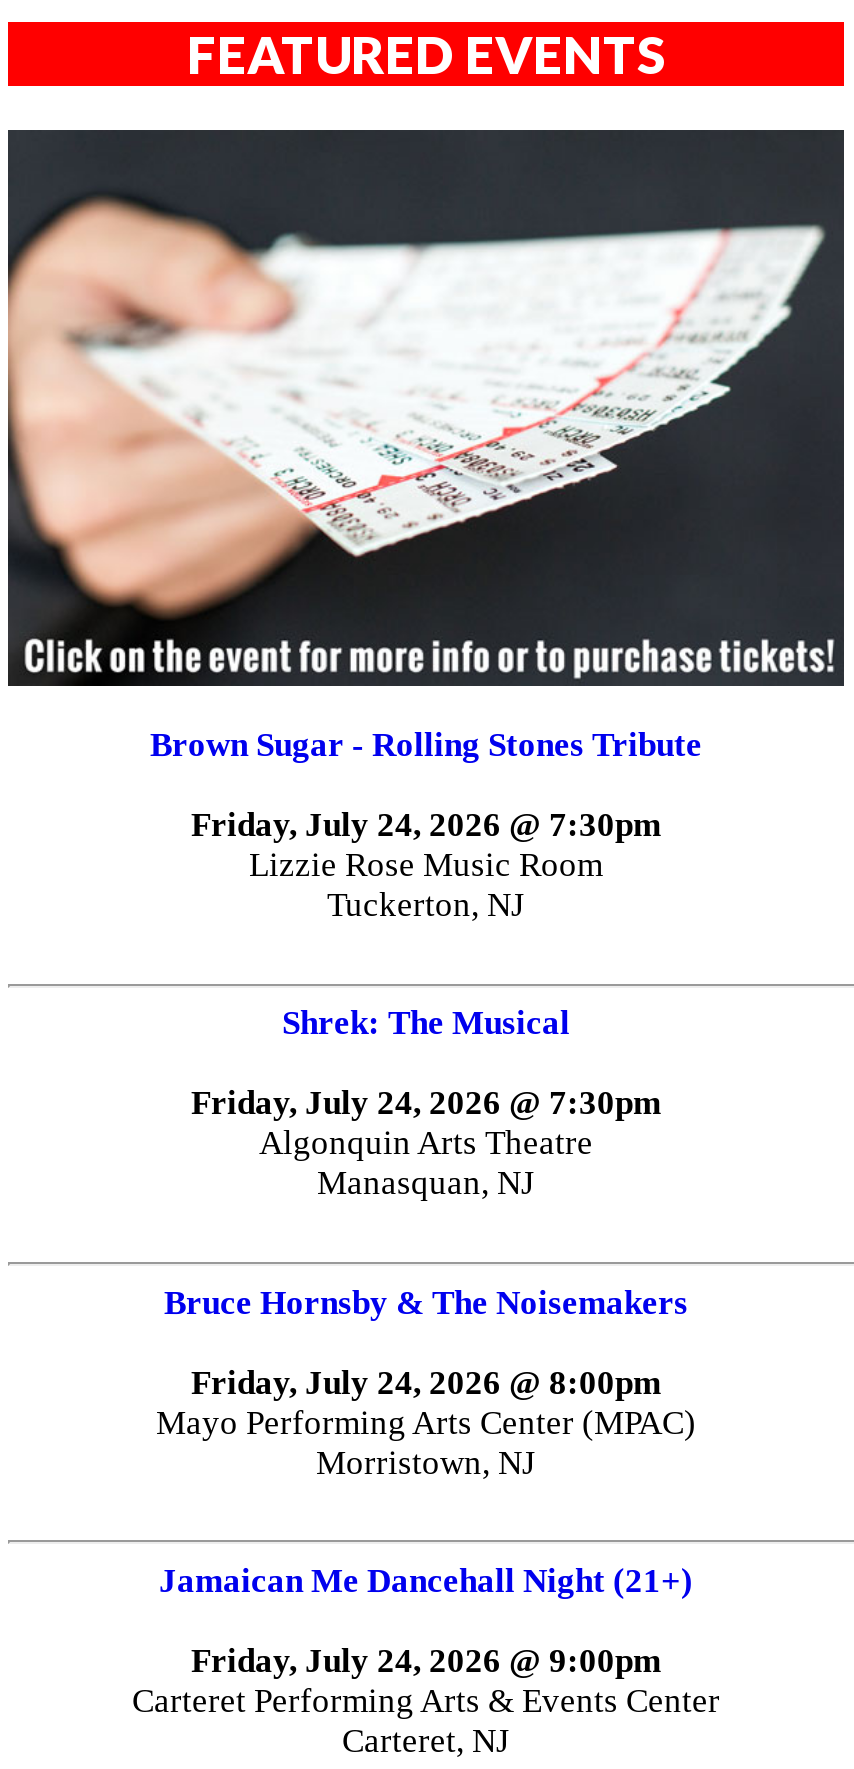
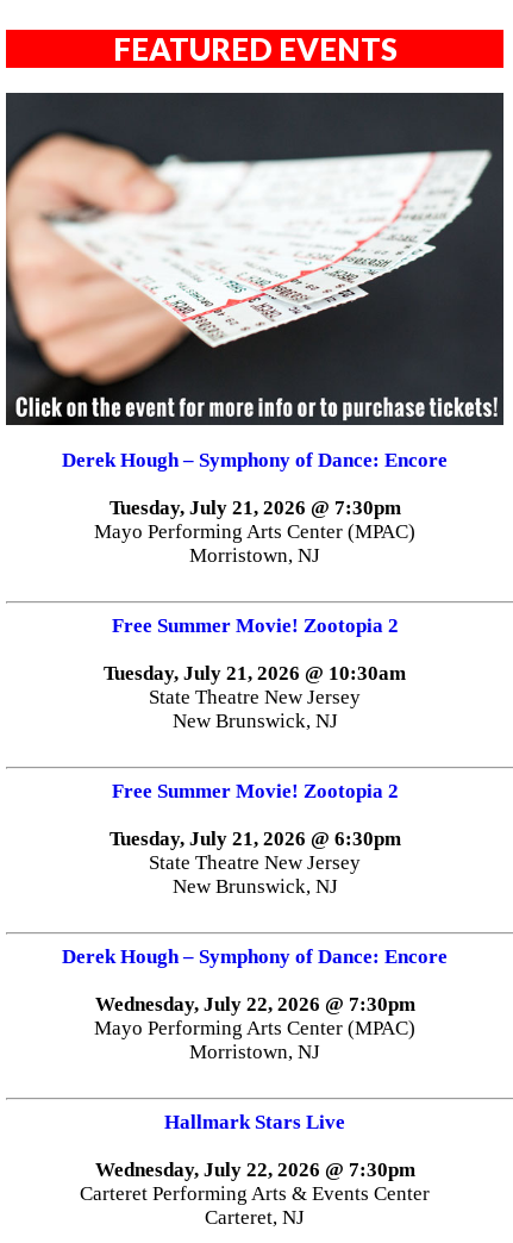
[150,727,702,1402] Brown Sugar - Rolling Stones Tribute | Friday, July 24, 2026 @ 7:30pm | Lizzie Rose Music Room | Tuckerton, NJ | Shrek: The Musical | Friday, July 24, 2026 @ 7:30pm | Algonquin Arts Theatre | Manasquan, NJ | Bruce Hornsby & The Noisemakers | Friday, July 24, 2026 @ 8:00pm -> [62,448,448,519] Derek Hough – Symphony of Dance: Encore | Tuesday, July 21, 2026 @ 7:30pm
moved [156,1404,696,1482] -> [94,520,415,566]: Mayo Performing Arts Center (MPAC) | Morristown, NJ
[159,1562,693,1680] Jamaican Me Dancehall Night (21+) | Friday, July 24, 2026 @ 9:00pm -> [62,614,448,1181] Free Summer Movie! Zootopia 2 | Tuesday, July 21, 2026 @ 10:30am | State Theatre New Jersey | New Brunswick, NJ | Free Summer Movie! Zootopia 2 | Tuesday, July 21, 2026 @ 6:30pm | State Theatre New Jersey | New Brunswick, NJ | Derek Hough – Symphony of Dance: Encore | Wednesday, July 22, 2026 @ 7:30pm | Mayo Performing Arts Center (MPAC) | Morristown, NJ | Hallmark Stars Live | Wednesday, July 22, 2026 @ 7:30pm

